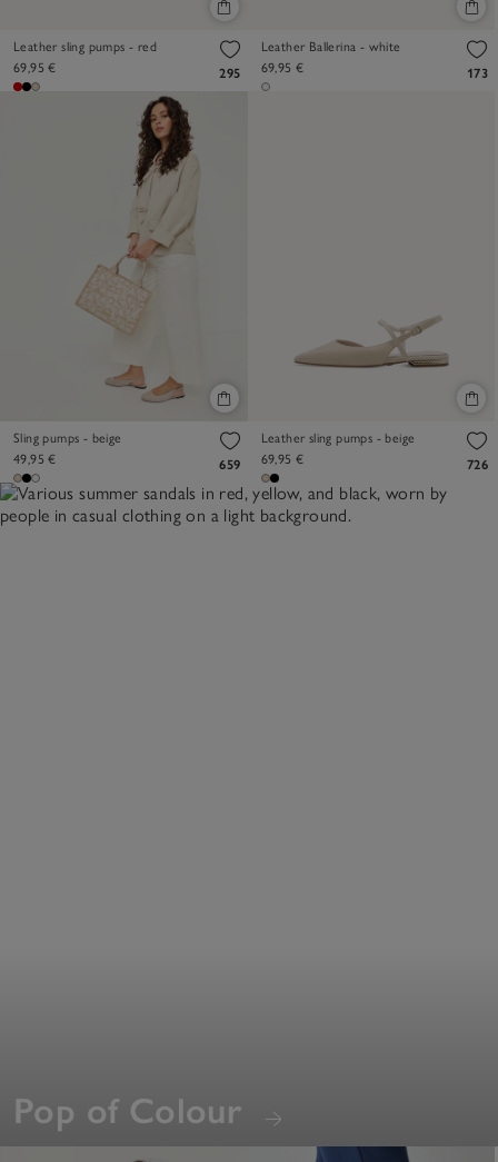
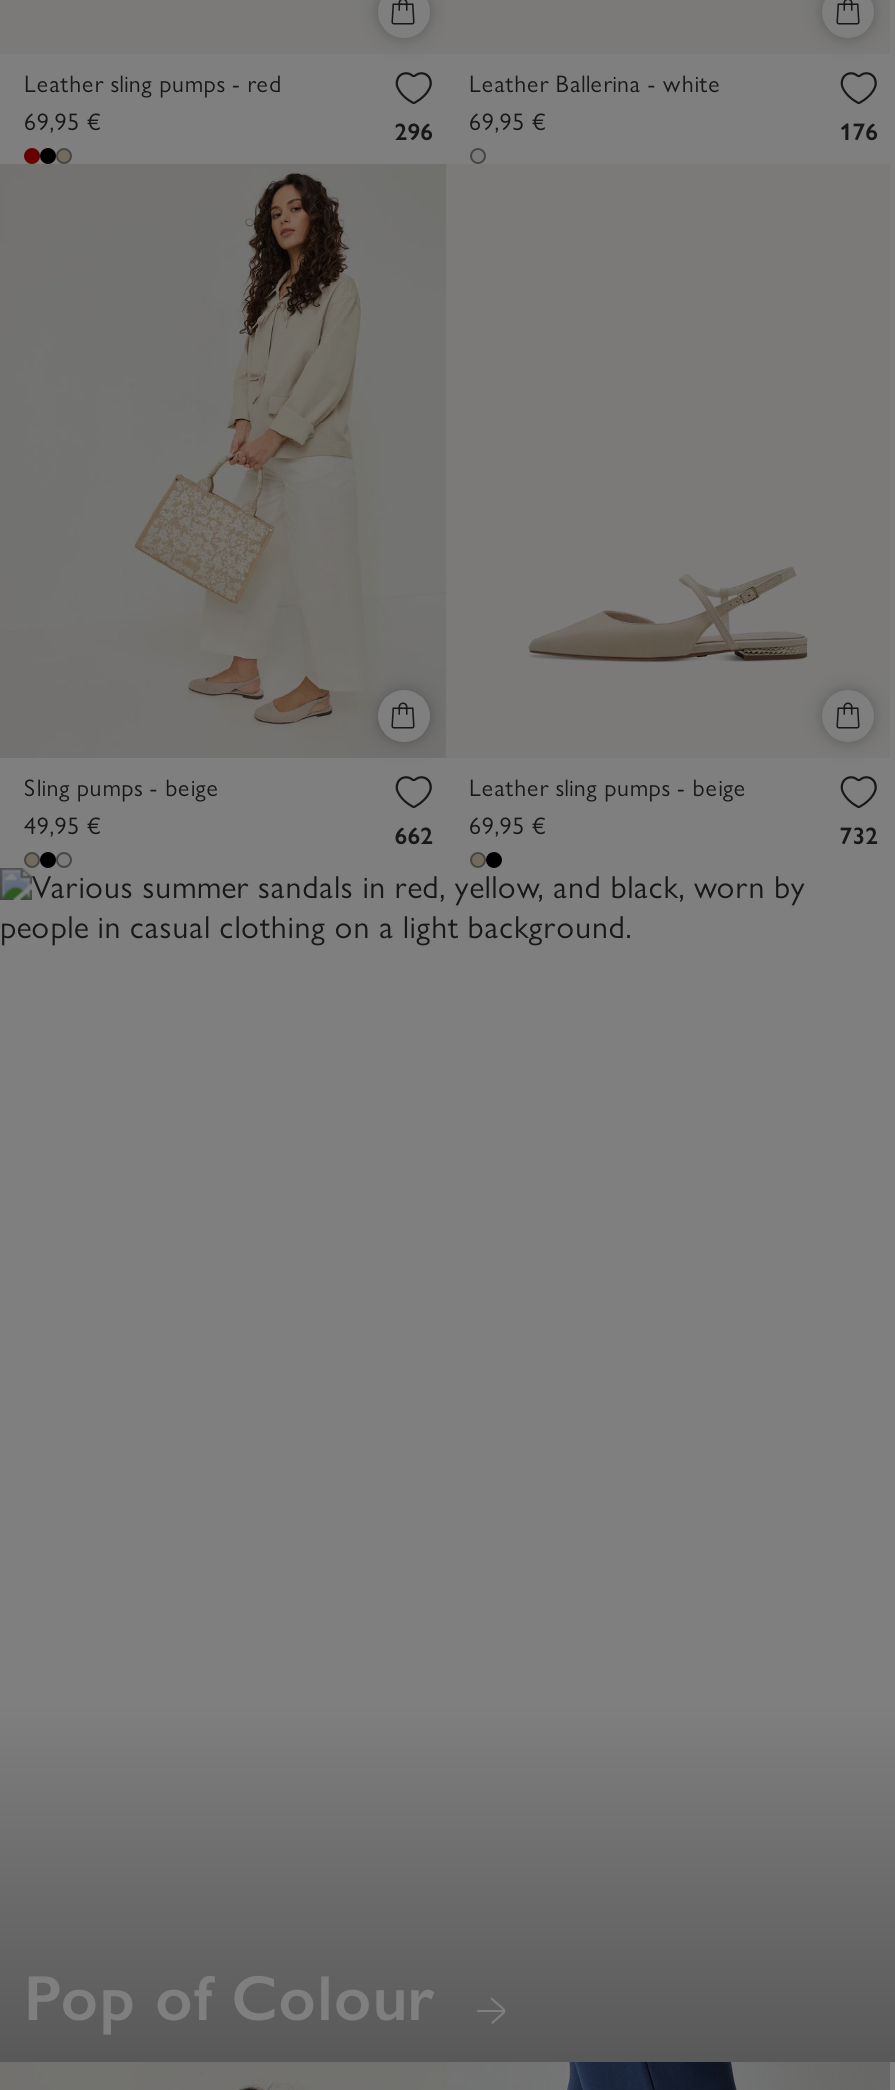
[219,60,304,81] 295 69,95 € -> [395,108,547,146] 296 69,95 €
[467,65,488,81] 173 -> [840,118,878,146] 176
[219,451,304,472] 659 69,95 € -> [395,811,547,849] 662 69,95 €
[467,456,488,472] 726 -> [840,821,878,849] 732

